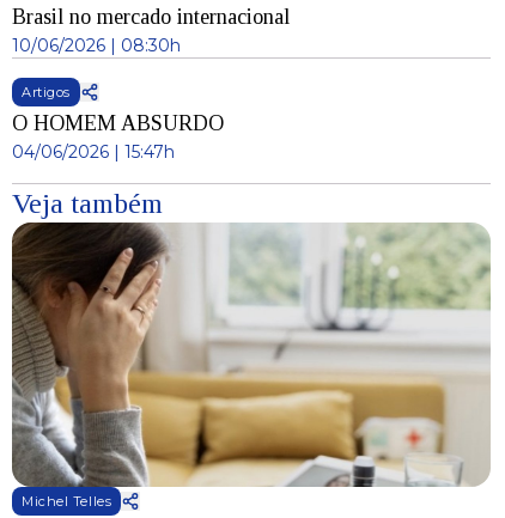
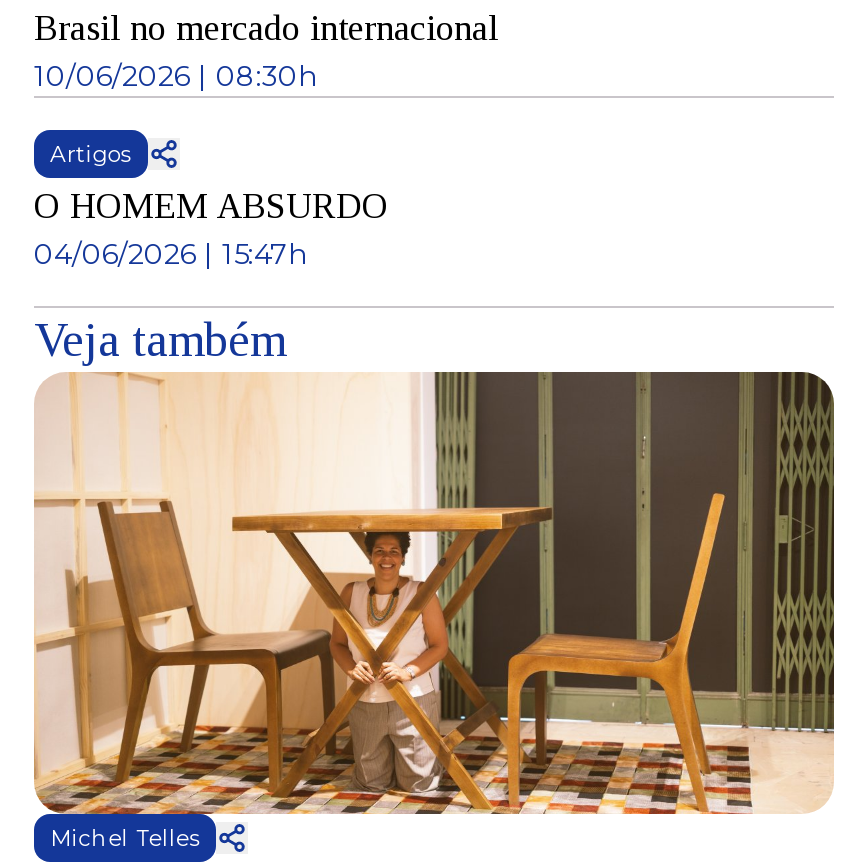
[11,223,491,488] [image] -> [32,370,836,816] [image]

